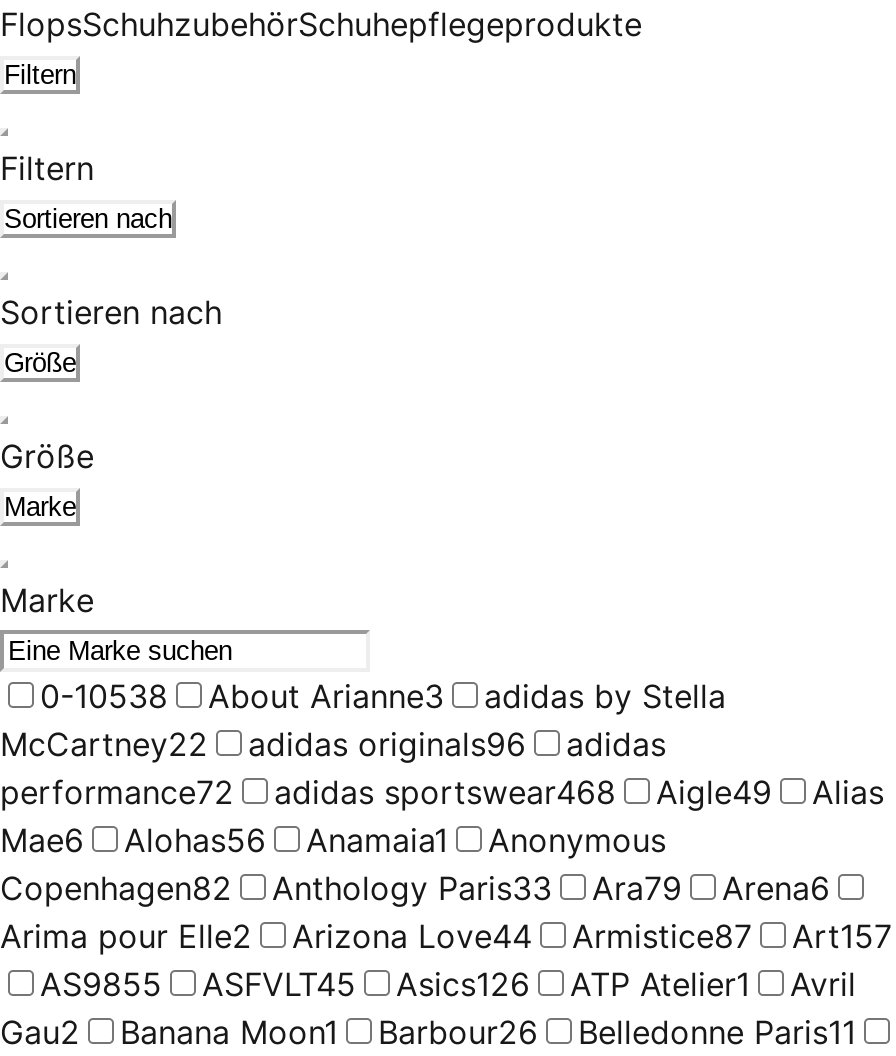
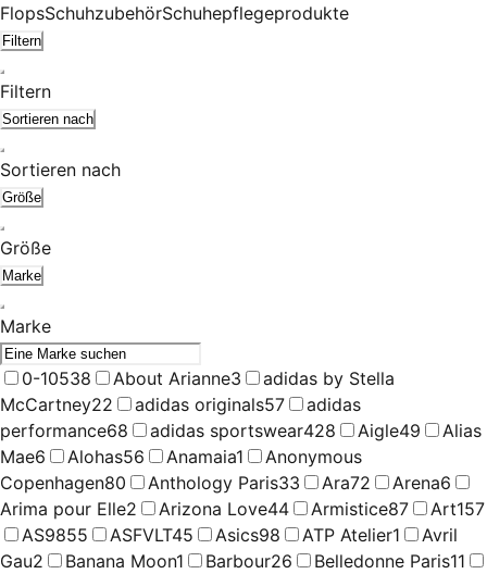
[248,724,526,764] adidas originals96 -> [135,393,285,415] adidas originals57
[0,772,234,812] performance72 -> [0,420,128,441] performance68
[274,772,616,812] adidas sportswear468 -> [150,420,336,441] adidas sportswear428
[0,868,232,908] Copenhagen82 -> [0,472,126,493] Copenhagen80
[592,868,682,908] Ara79 -> [322,472,371,493] Ara72
[40,964,856,1004] AS9855 ASFVLT45 Asics126 ATP Atelier1 Avril -> [22,524,458,546] AS9855 ASFVLT45 Asics98 ATP Atelier1 Avril

